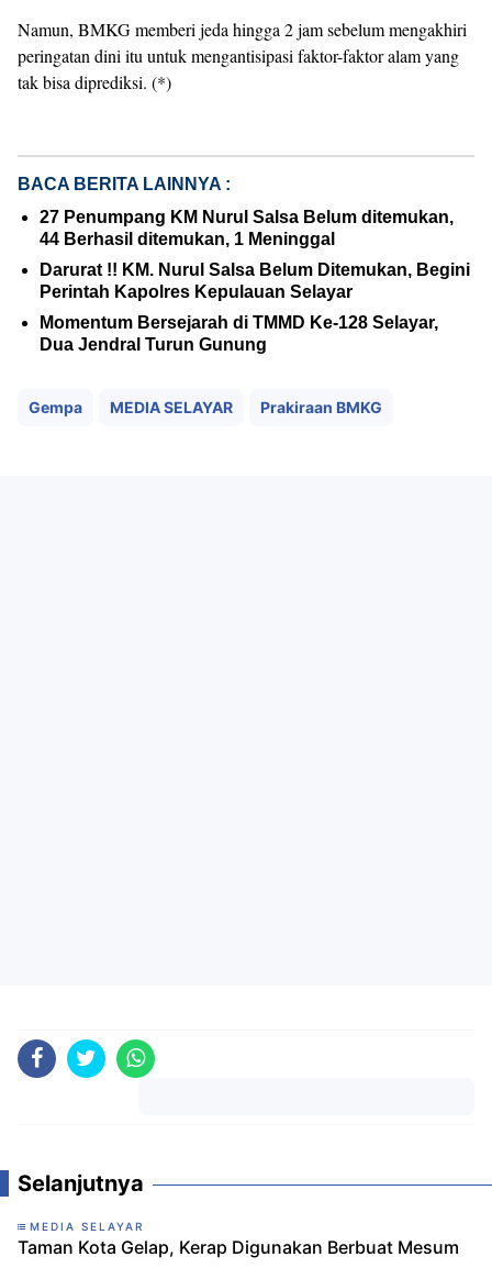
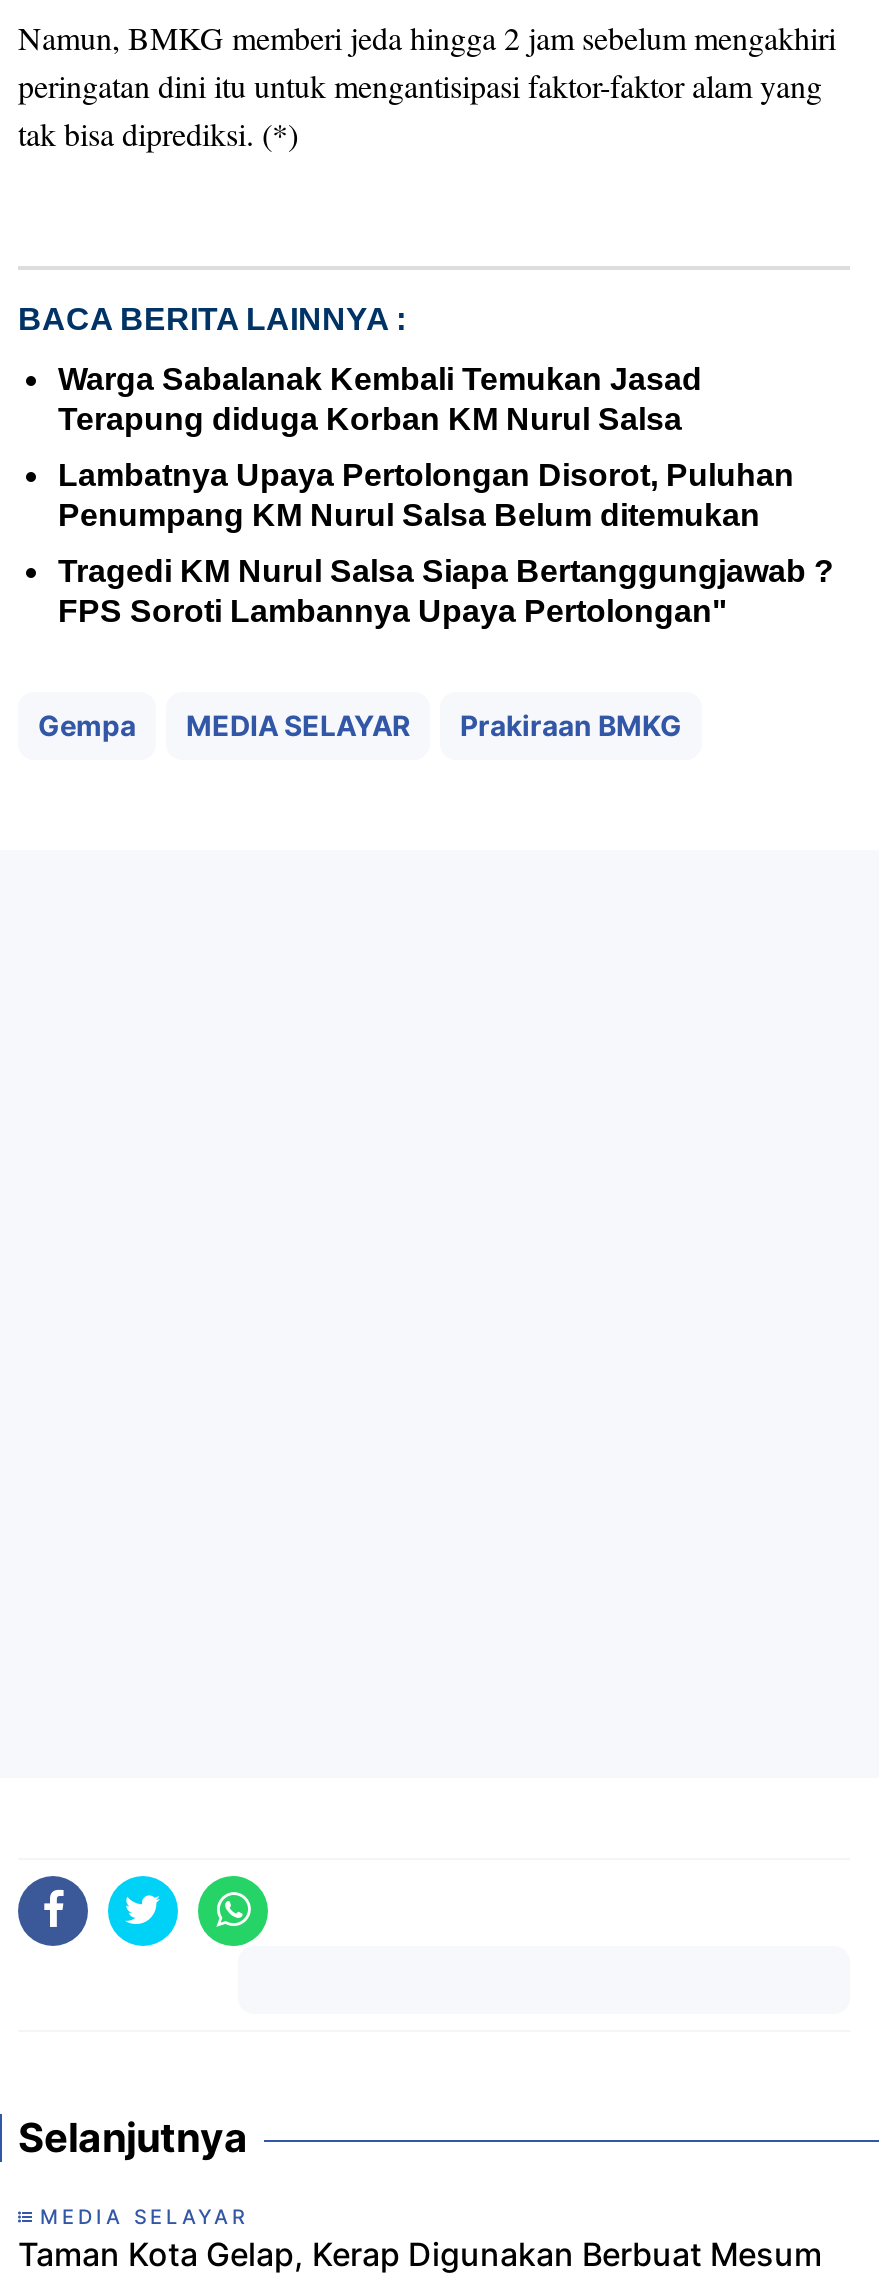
[40,208,454,248] 27 Penumpang KM Nurul Salsa Belum ditemukan, | 44 Berhasil ditemukan, 1 Meninggal -> [58,362,702,436] Warga Sabalanak Kembali Temukan Jasad | Terapung diduga Korban KM Nurul Salsa
[40,260,470,301] Darurat !! KM. Nurul Salsa Belum Ditemukan, Begini | Perintah Kapolres Kepulauan Selayar -> [58,458,794,532] Lambatnya Upaya Pertolongan Disorot, Puluhan | Penumpang KM Nurul Salsa Belum ditemukan
[40,313,438,354] Momentum Bersejarah di TMMD Ke-128 Selayar, | Dua Jendral Turun Gunung -> [58,554,834,628] Tragedi KM Nurul Salsa Siapa Bertanggungjawab ? | FPS Soroti Lambannya Upaya Pertolongan"

